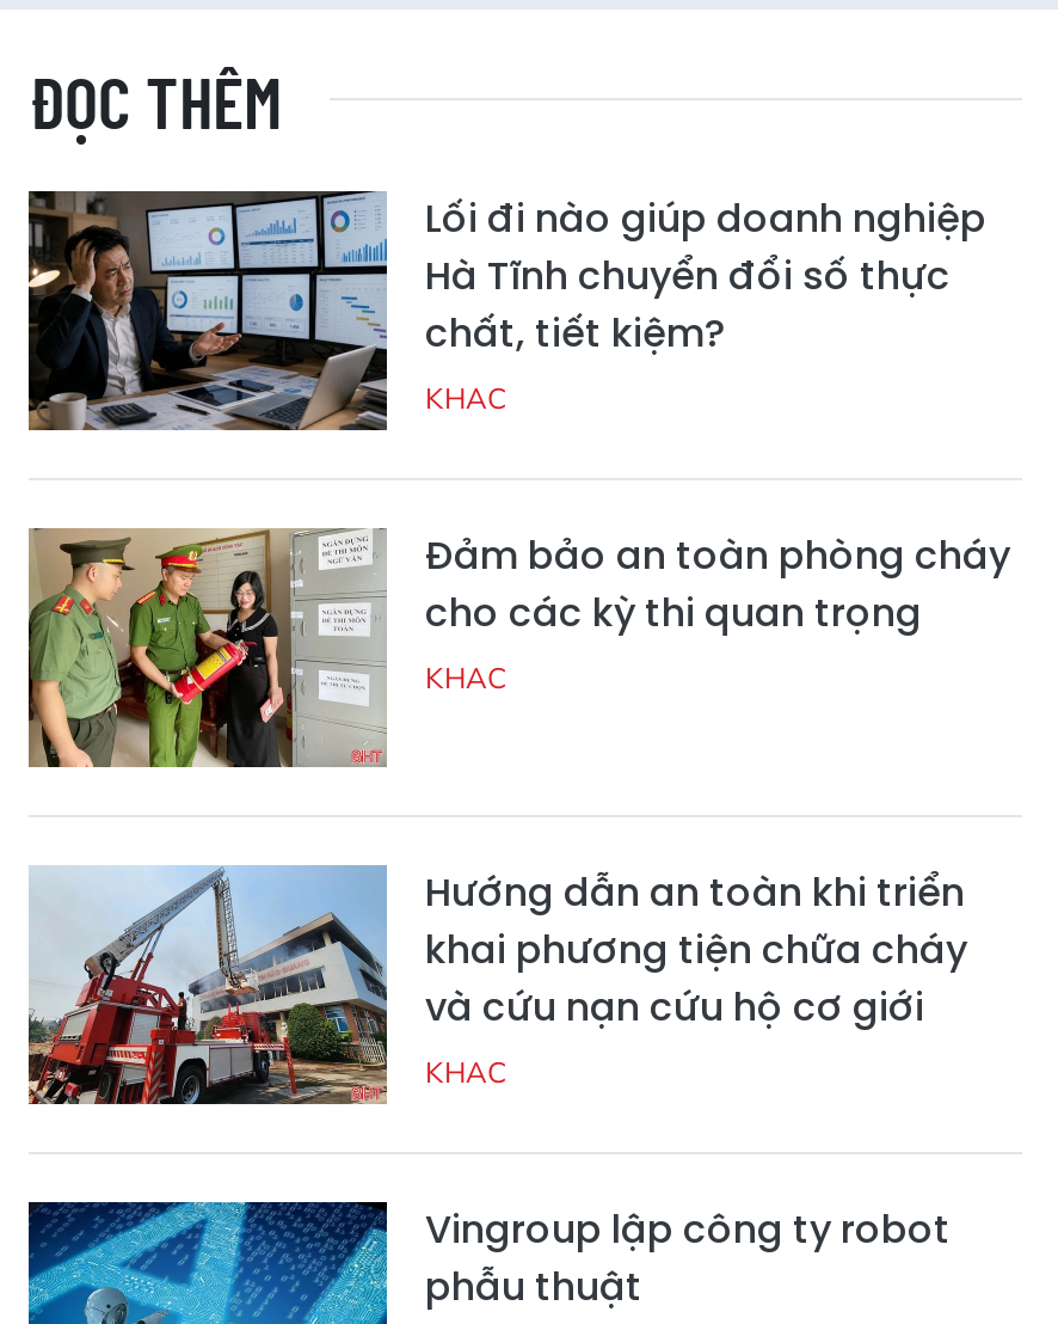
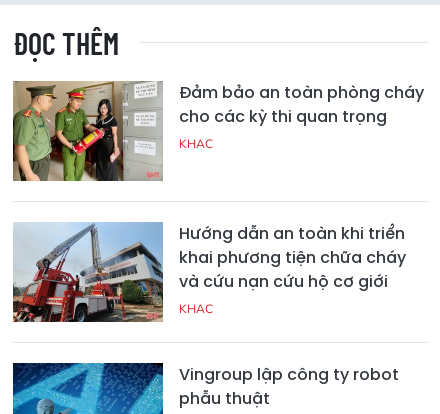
[26,189,986,430] [image] | Lối đi nào giúp doanh nghiệp | Hà Tĩnh chuyển đổi số thực | chất, tiết kiệm? | KHAC -> none

